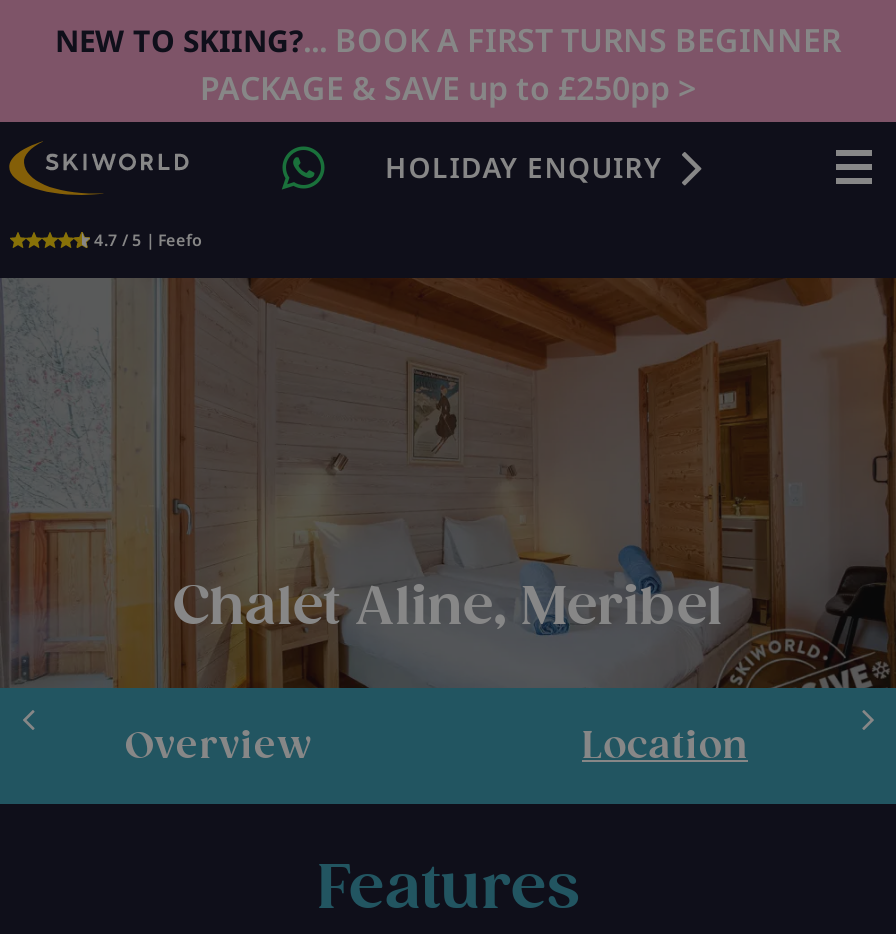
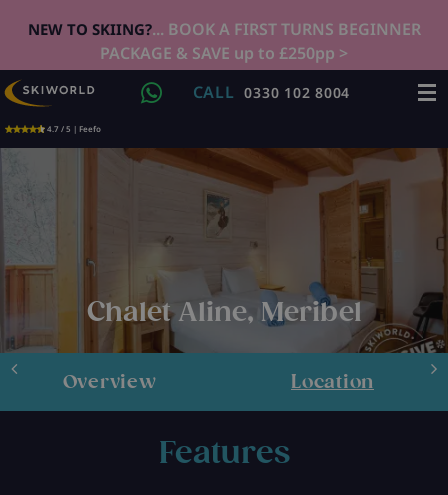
[385,148,662,186] HOLIDAY ENQUIRY -> [192,81,350,103] CALL 0330 102 8004

